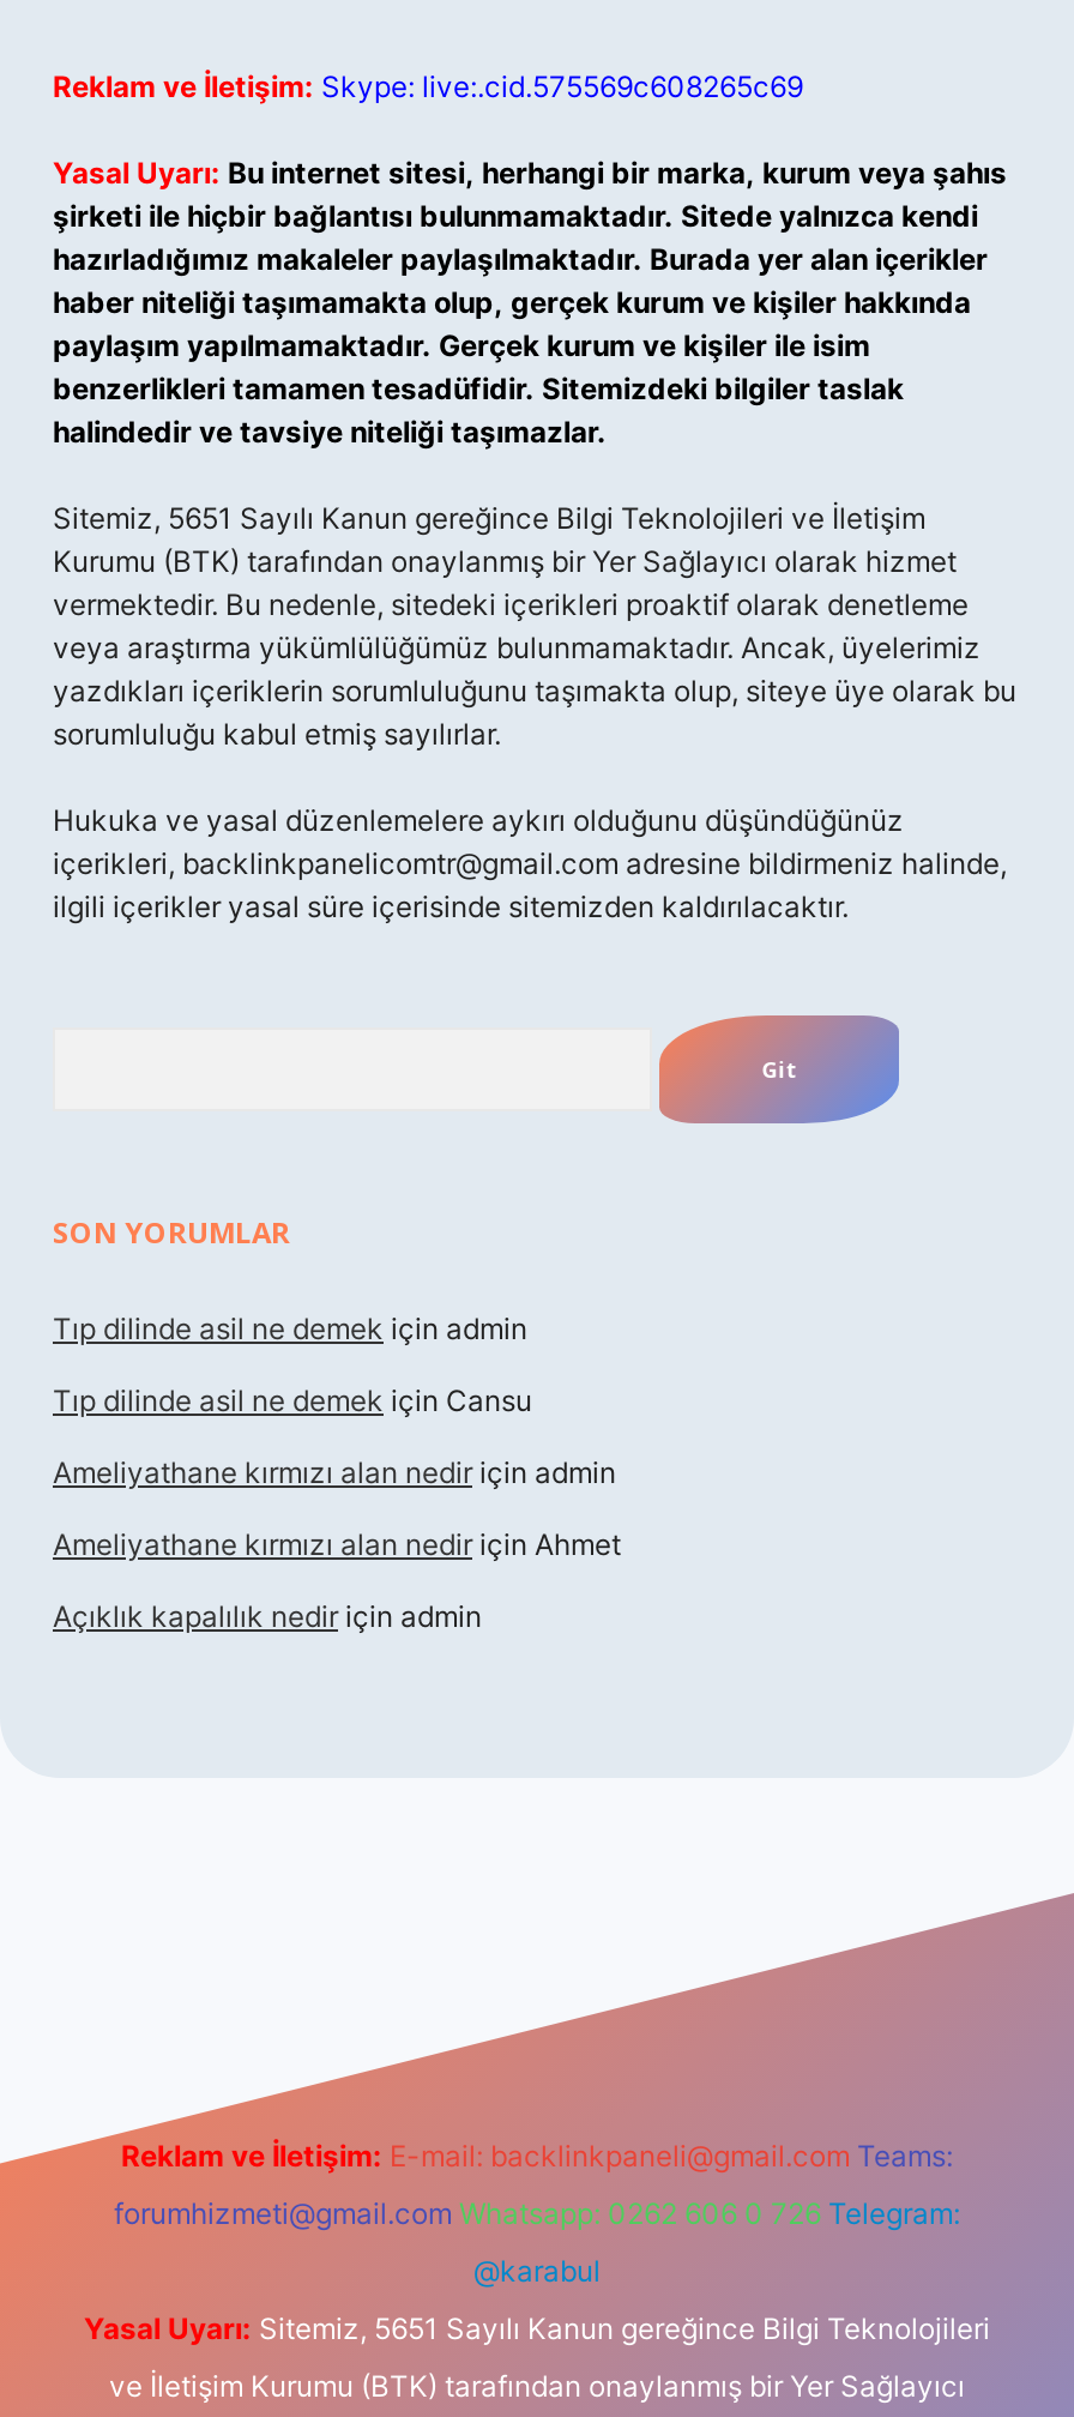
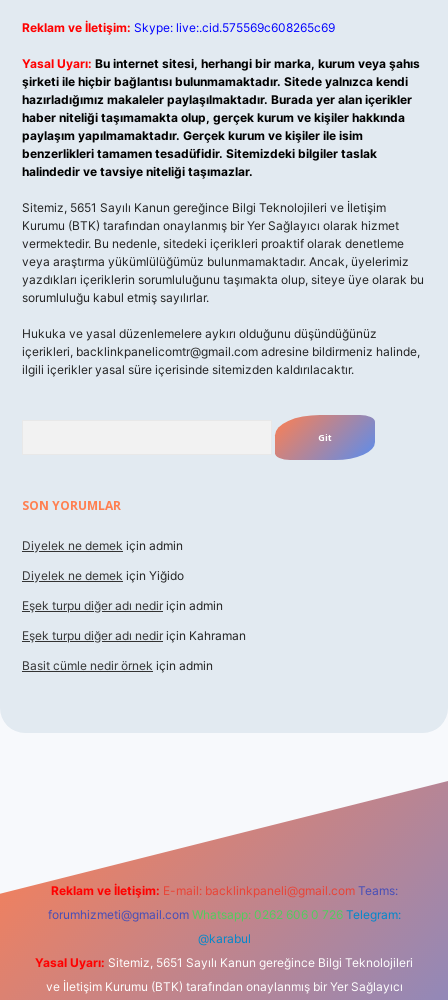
[53,1310,527,1346] Tıp dilinde asil ne demek için admin -> [22,538,183,553] Diyelek ne demek için admin
[53,1382,532,1418] Tıp dilinde asil ne demek için Cansu -> [22,568,184,583] Diyelek ne demek için Yiğido
[53,1454,616,1490] Ameliyathane kırmızı alan nedir için admin -> [22,598,223,613] Eşek turpu diğer adı nedir için admin
[53,1526,621,1562] Ameliyathane kırmızı alan nedir için Ahmet -> [22,628,246,643] Eşek turpu diğer adı nedir için Kahraman
[53,1598,482,1634] Açıklık kapalılık nedir için admin -> [22,658,213,673] Basit cümle nedir örnek için admin

